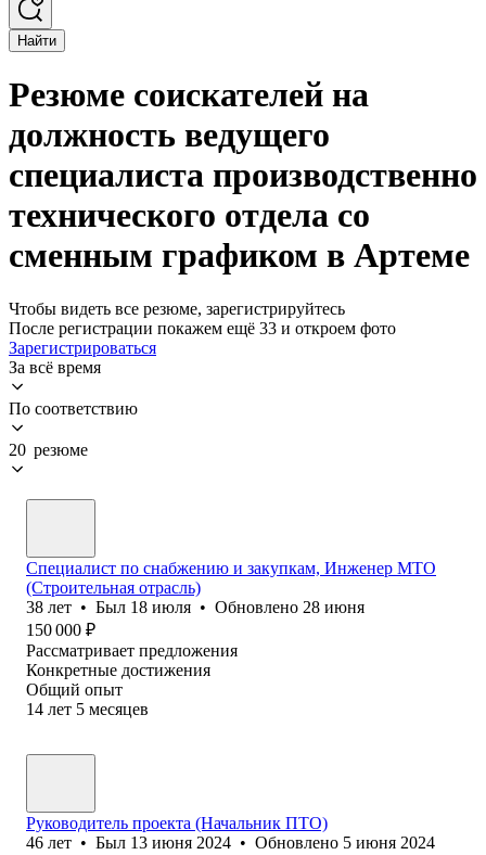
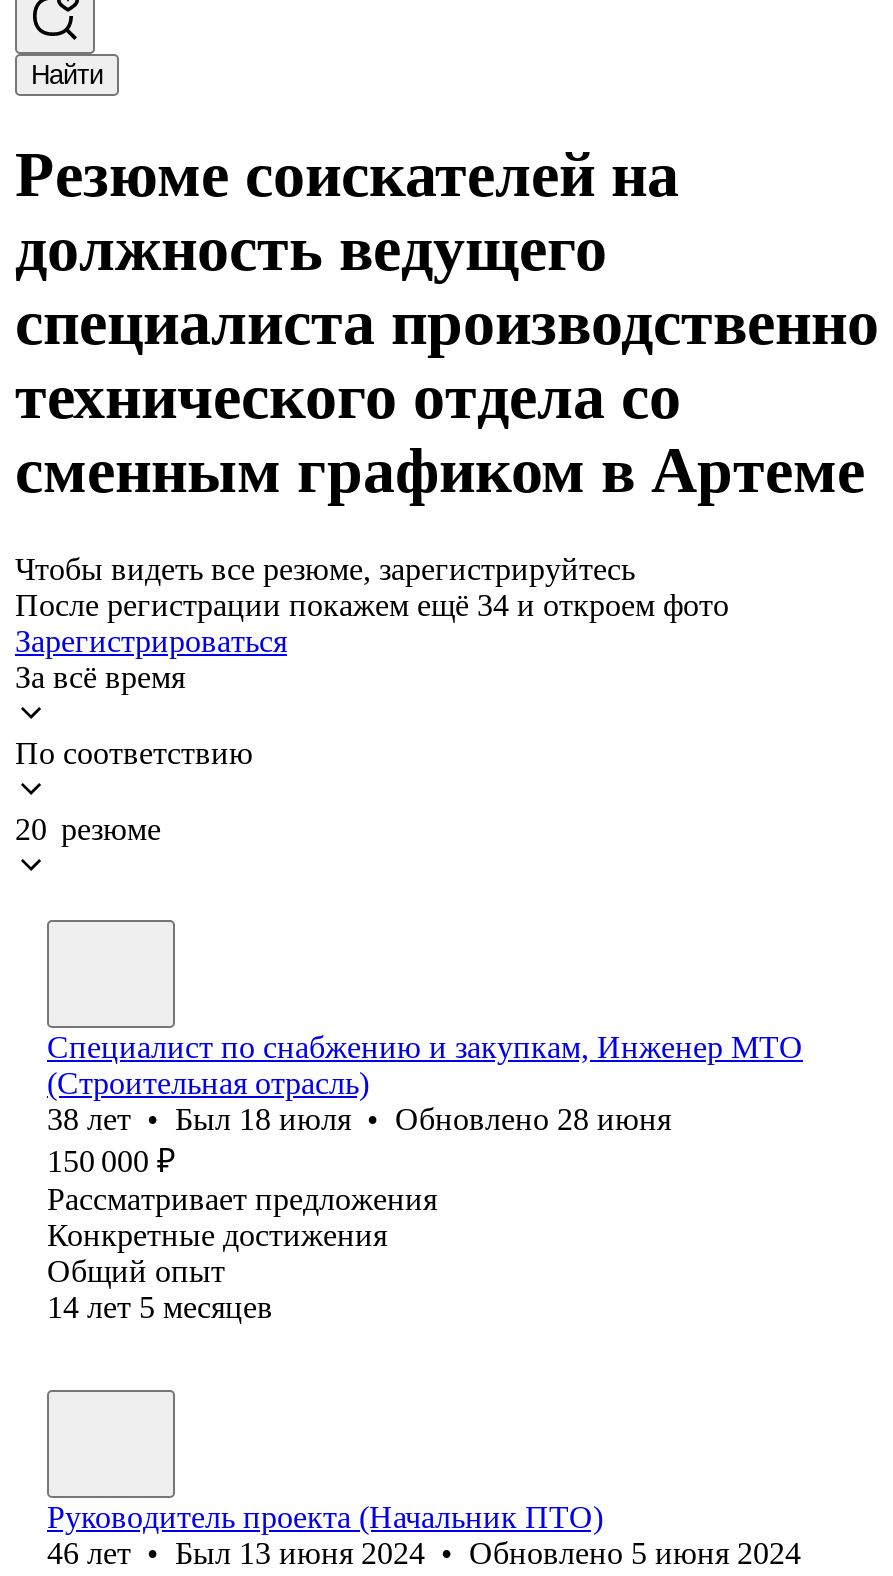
[9,319,396,337] После регистрации покажем ещё 33 и откроем фото -> [15,588,729,622] После регистрации покажем ещё 34 и откроем фото

